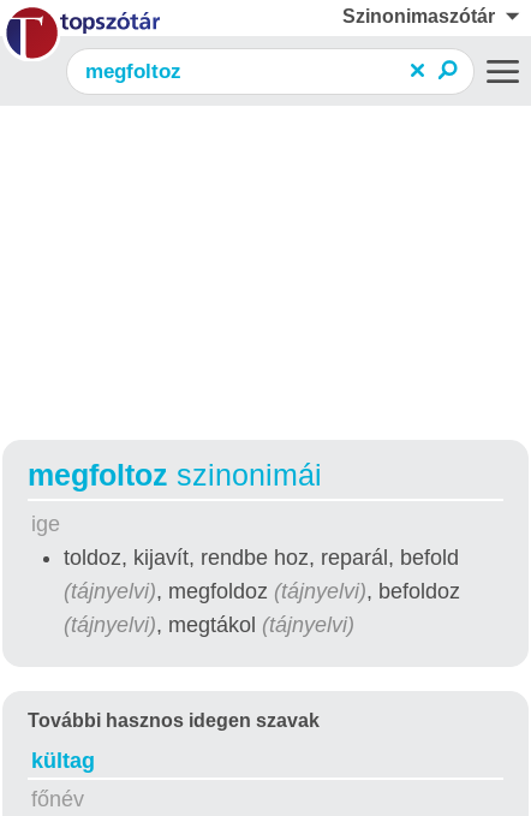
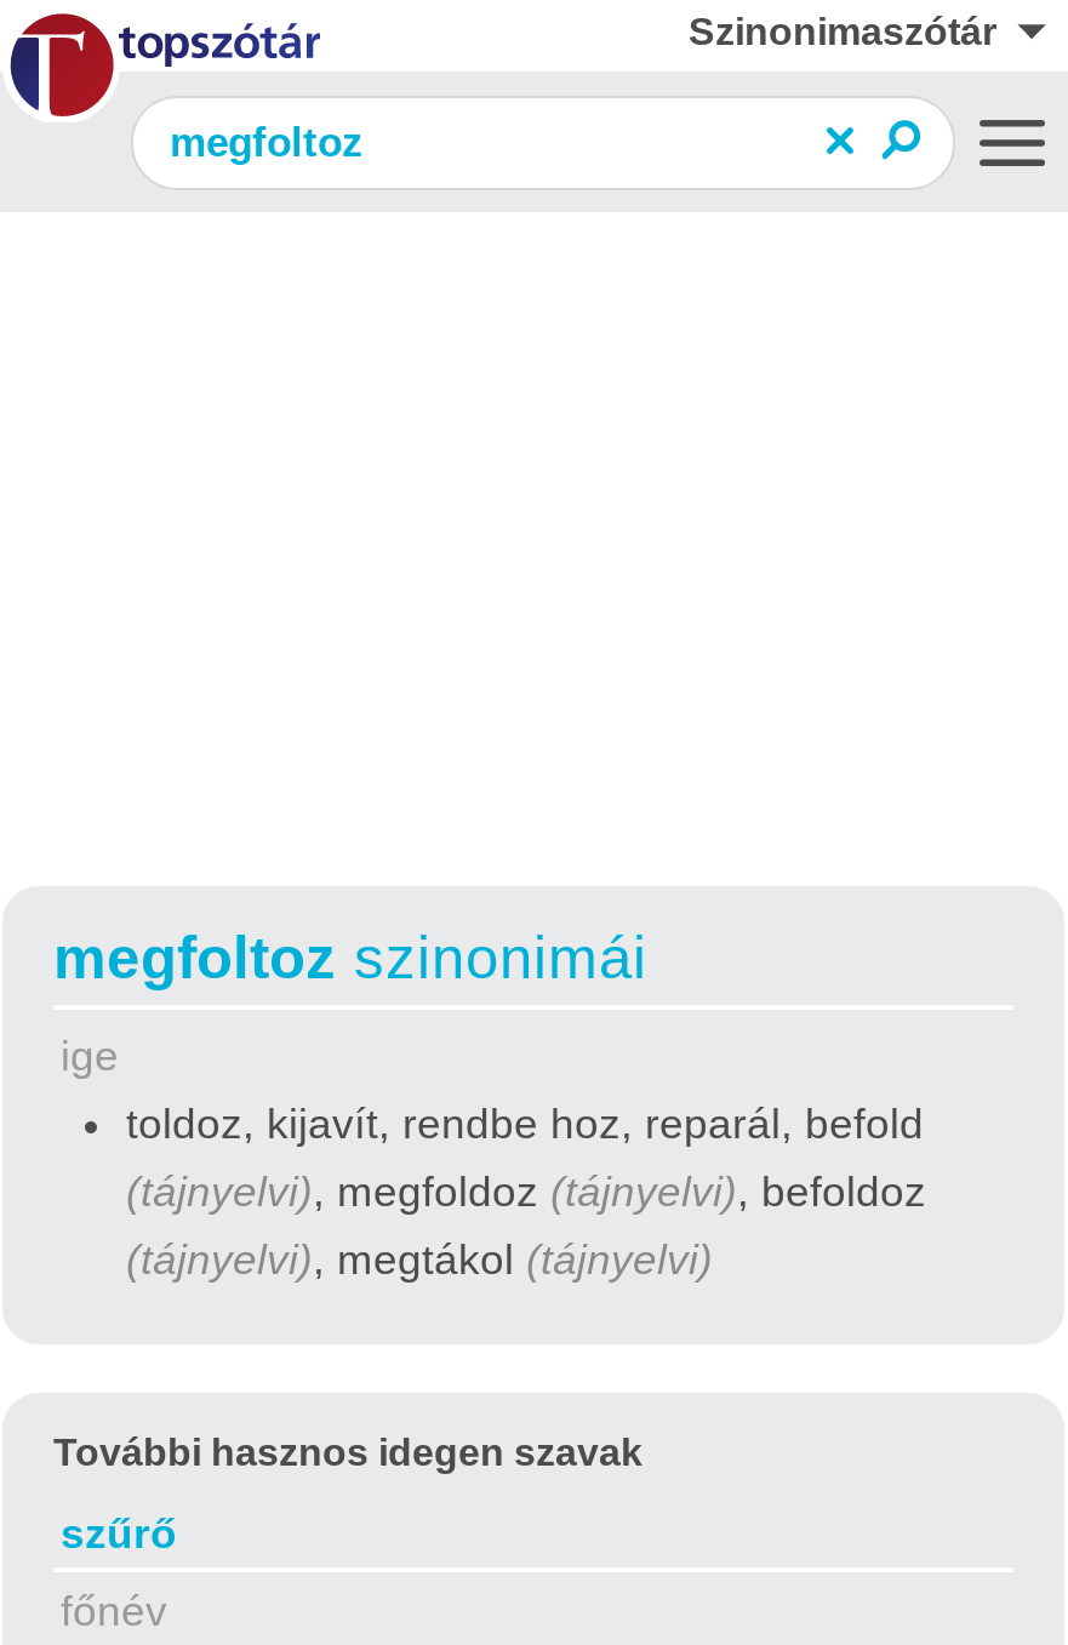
[31,749,95,773] kültag -> [61,1509,177,1558] szűrő

